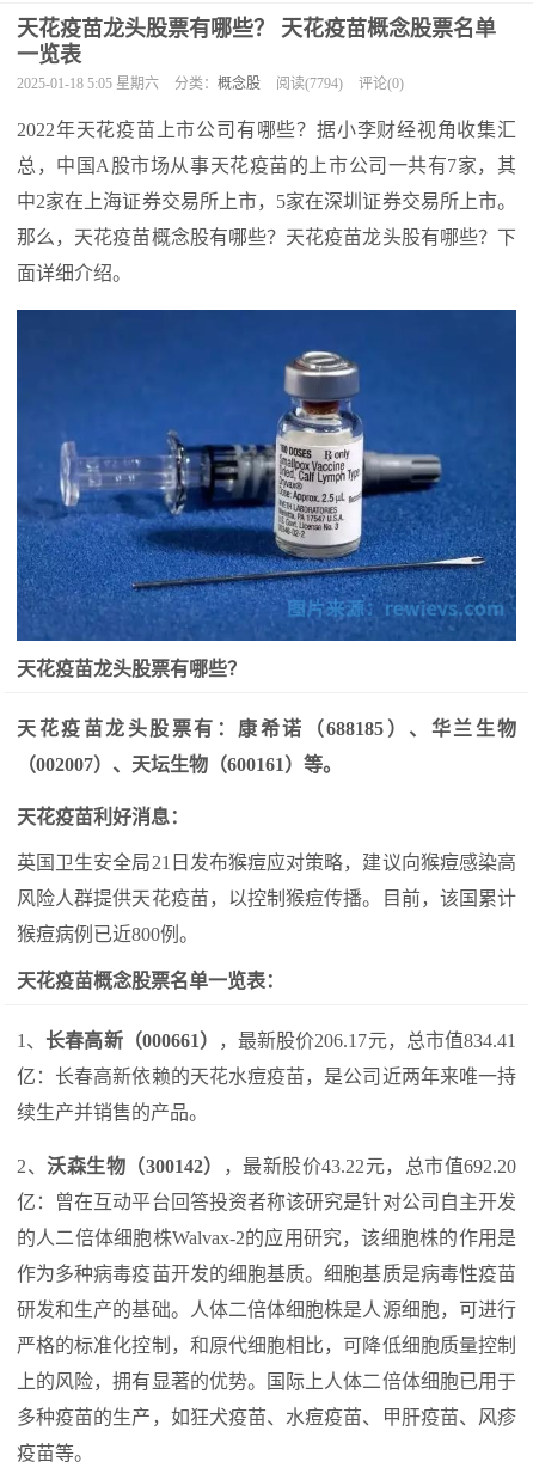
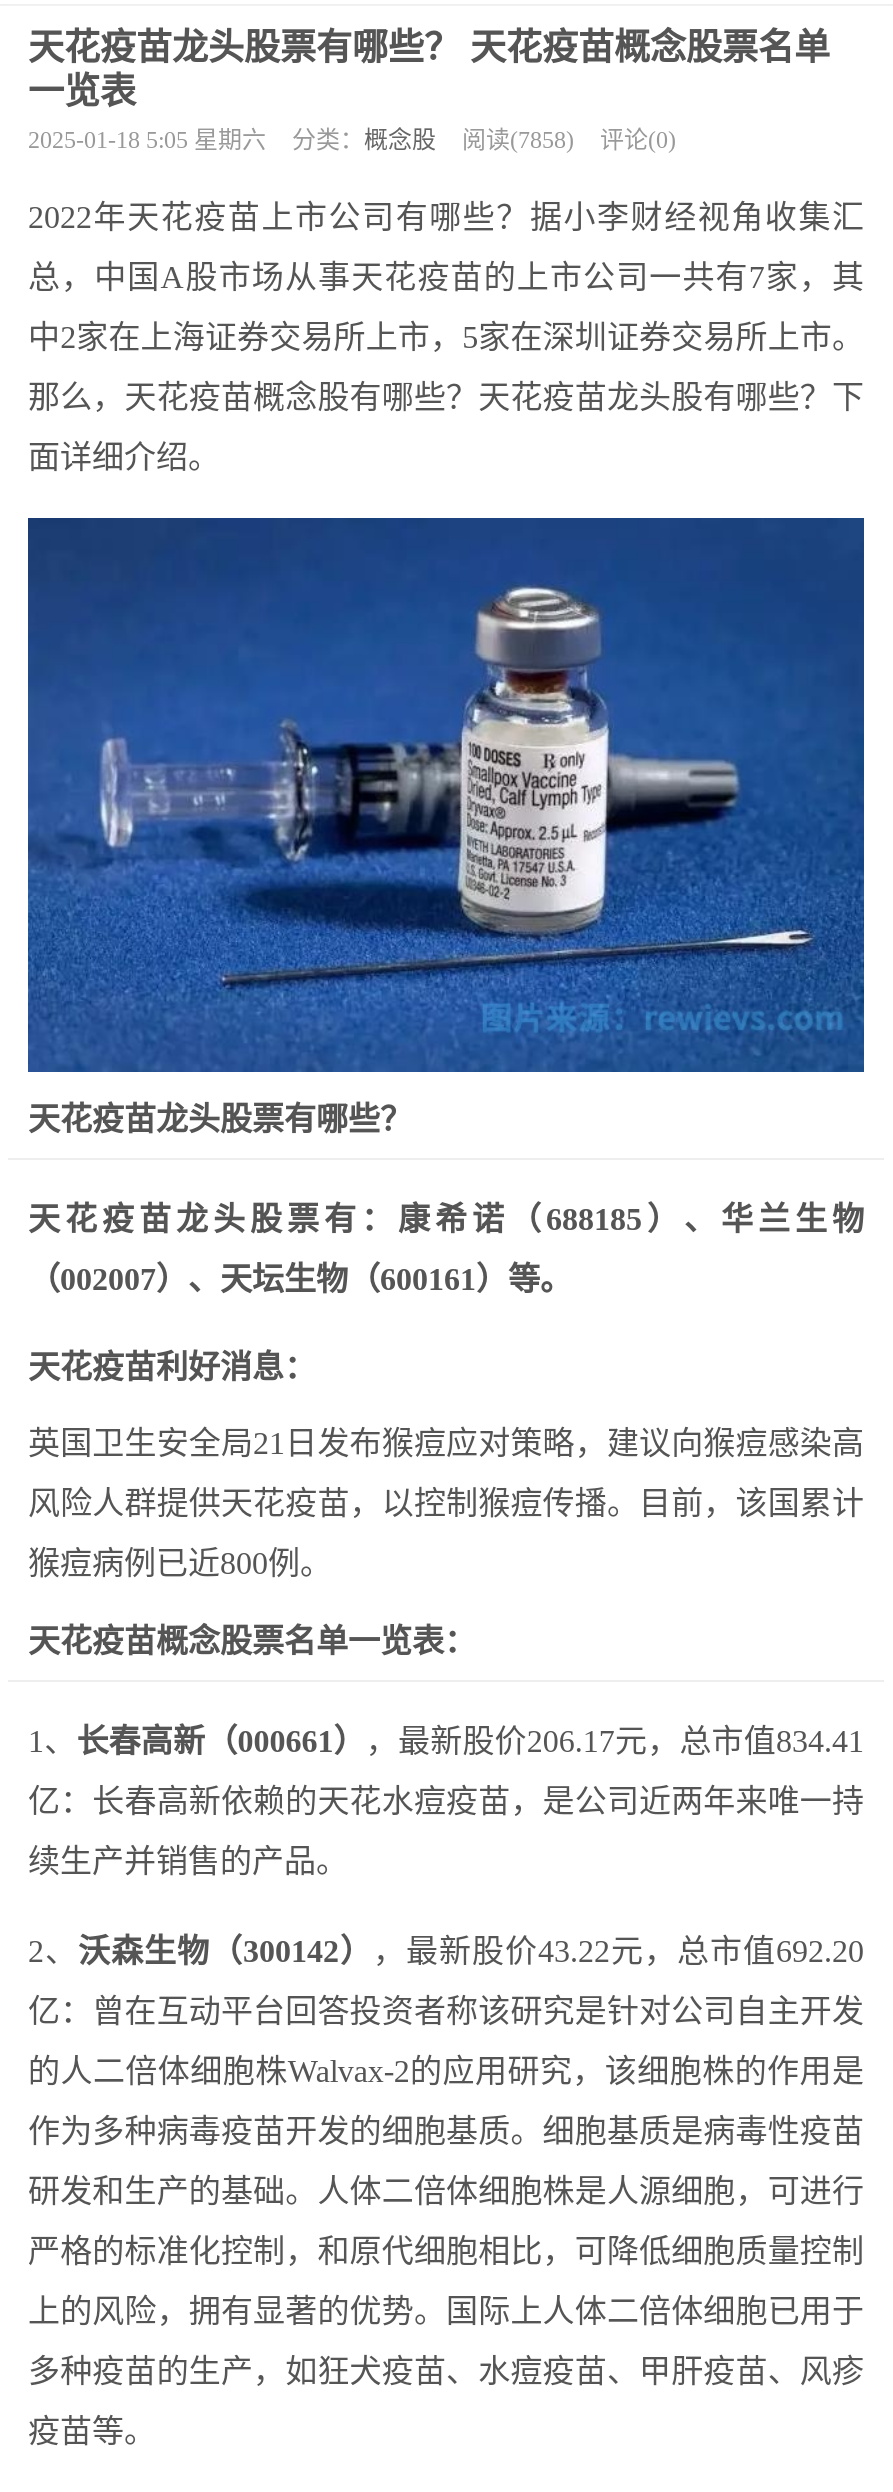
[17,75,404,92] 2025-01-18 5:05 星期六 分类：概念股 阅读(7794) 评论(0) -> [28,126,676,154] 2025-01-18 5:05 星期六 分类：概念股 阅读(7858) 评论(0)

